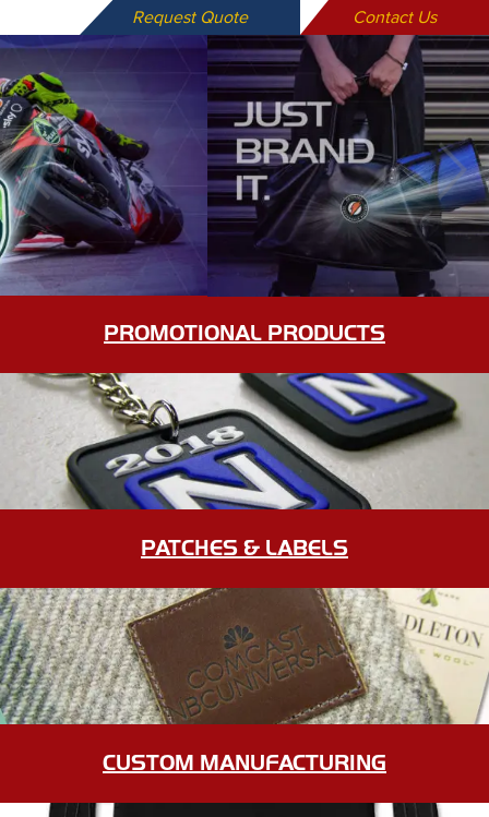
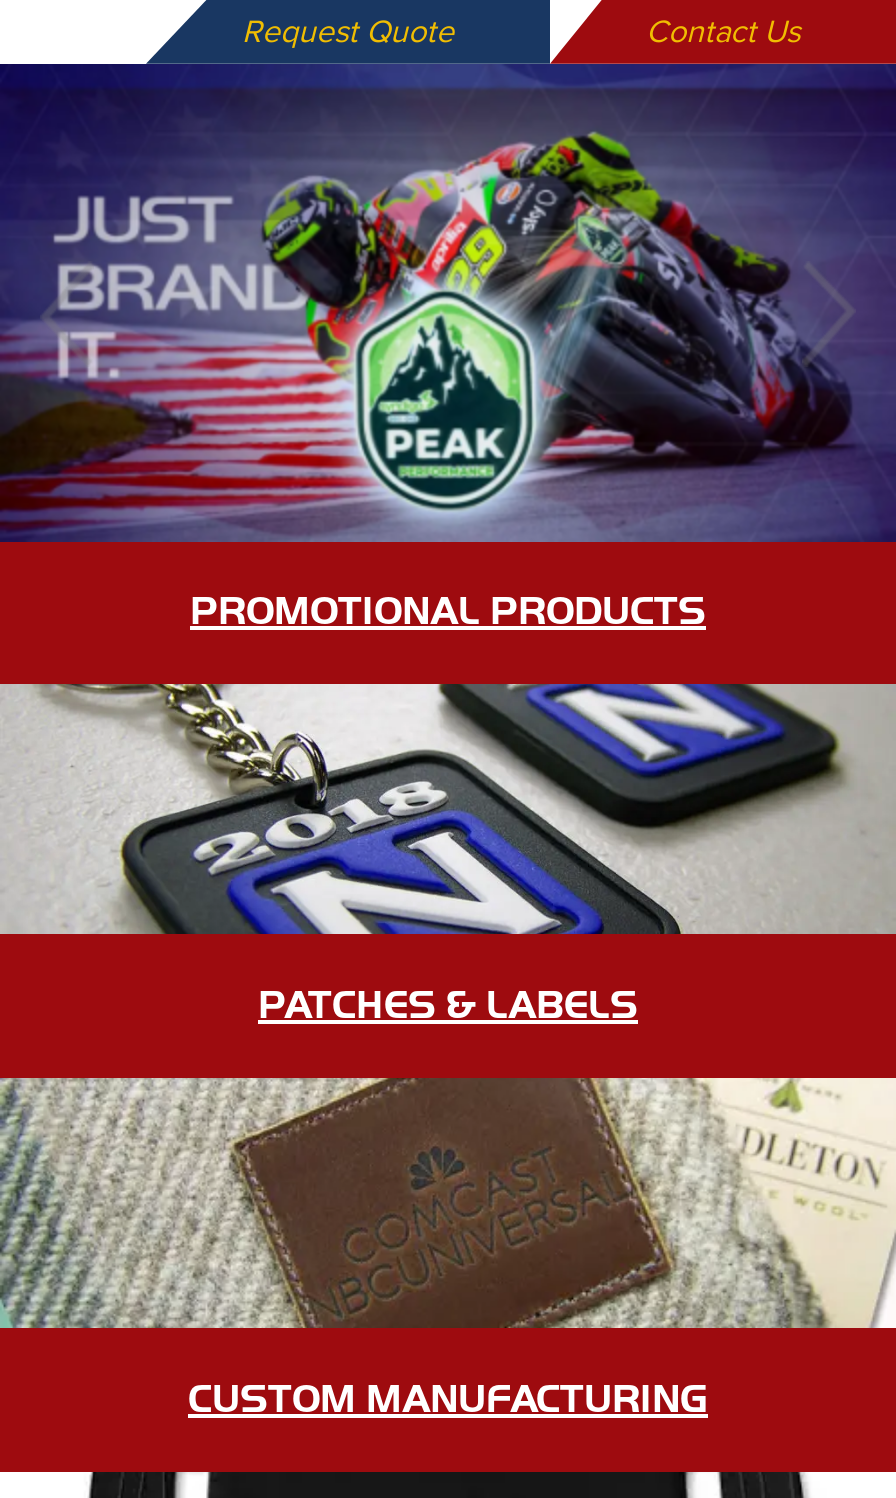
[3,34,486,298] [image] -> [6,62,890,544] [image]

